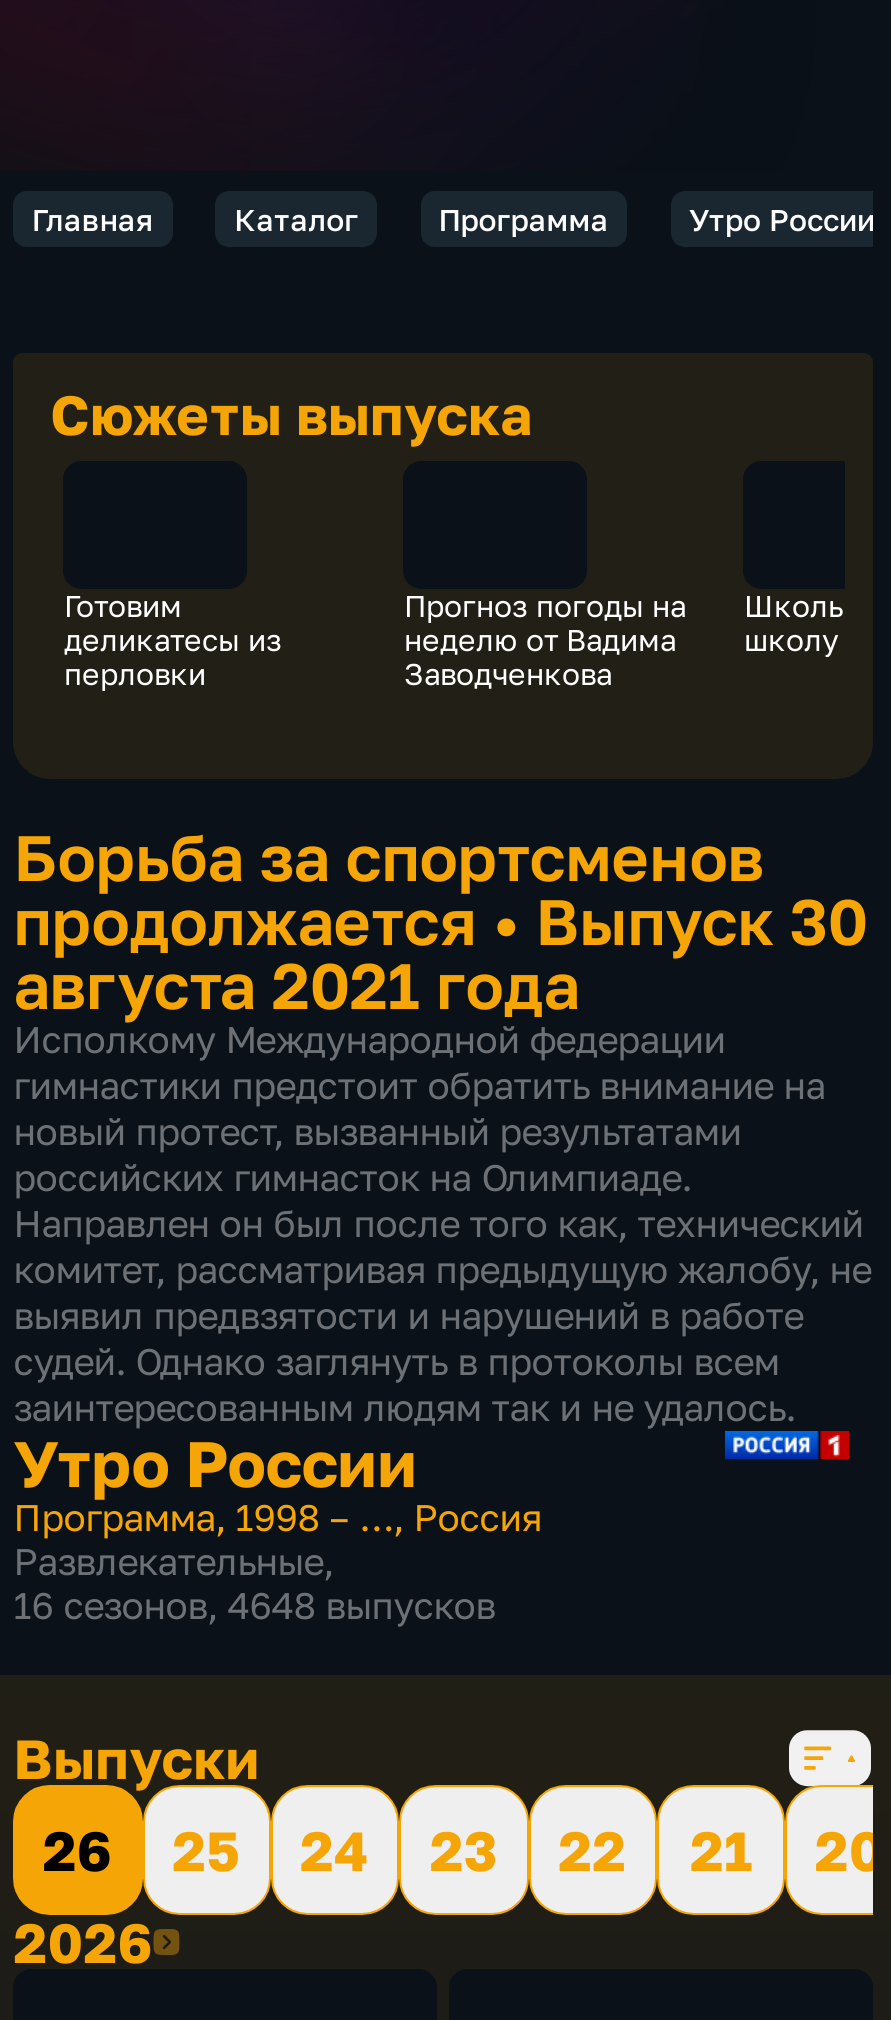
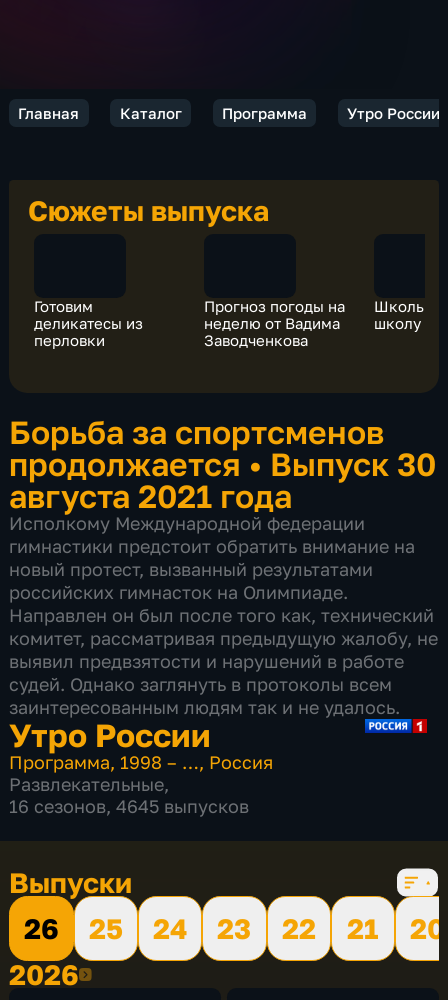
[13,1583,495,1627] 16 сезонов, 4648 выпусков -> [9,795,249,817] 16 сезонов, 4645 выпусков

